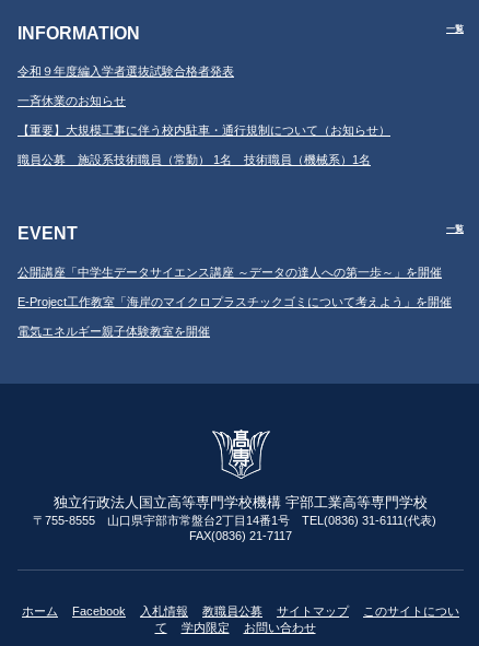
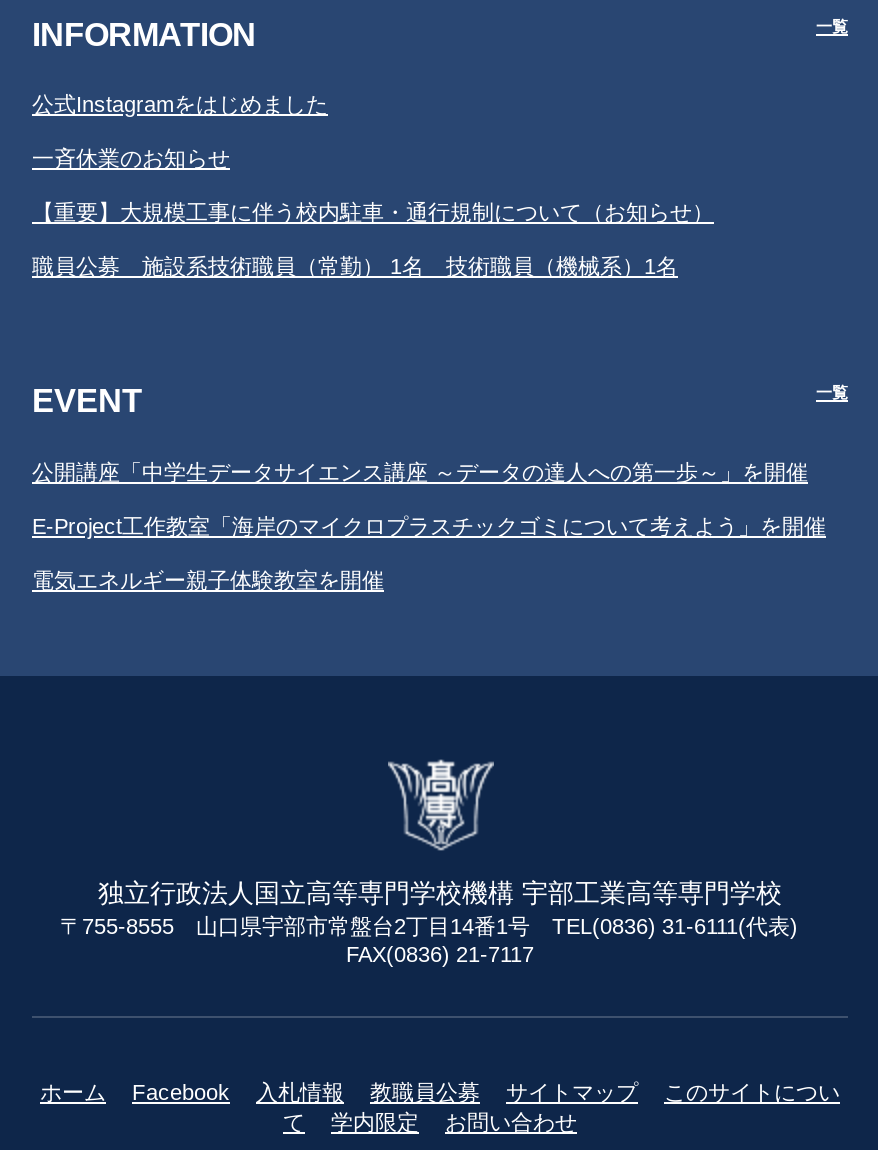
[17,65,234,78] 令和９年度編入学者選抜試験合格者発表 -> [32,92,328,116] 公式Instagramをはじめました

